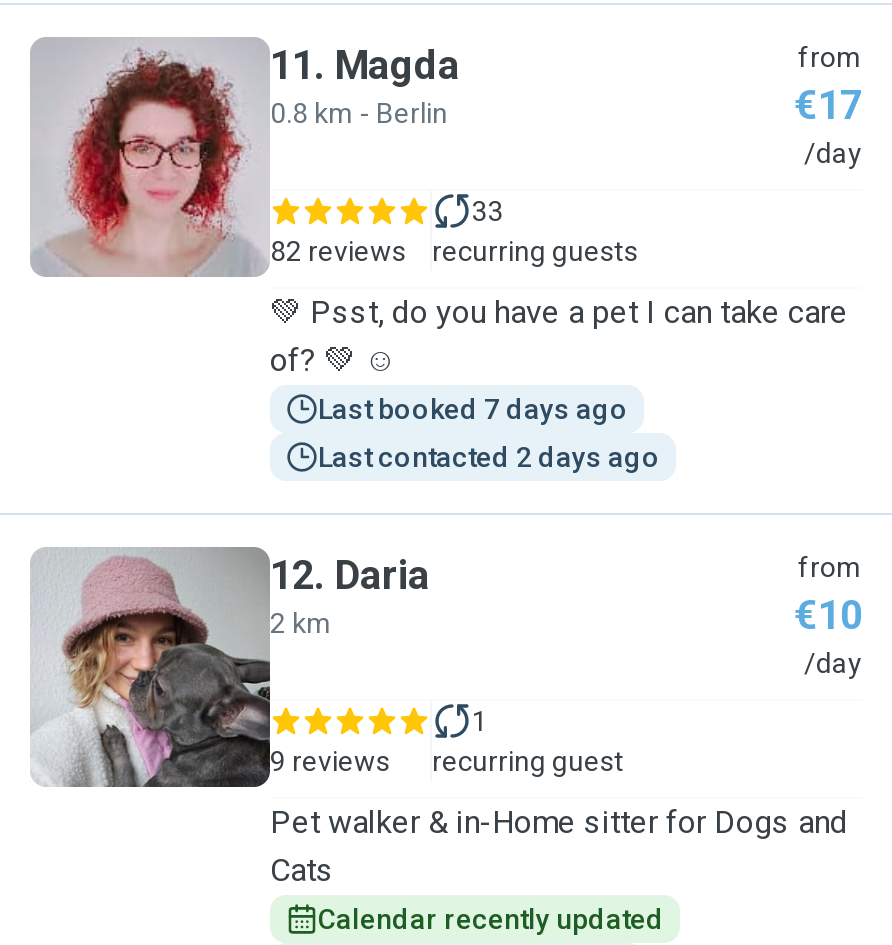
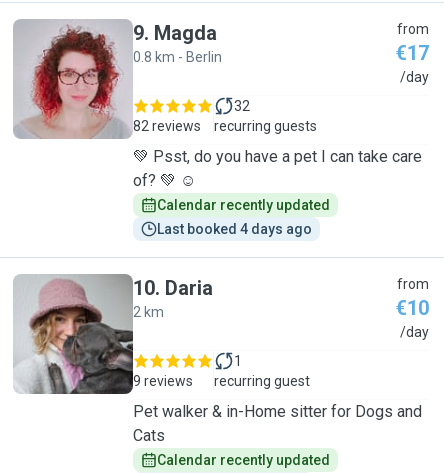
[270,41,460,89] 11. Magda -> [133,21,217,45] 9. Magda
[472,195,504,227] 33 -> [234,98,250,114] 32
[318,393,628,425] Last booked 7 days ago -> [157,197,330,213] Calendar recently updated
[318,441,660,473] Last contacted 2 days ago -> [157,221,312,237] Last booked 4 days ago
[270,551,430,599] 12. Daria -> [133,276,213,300] 10. Daria

